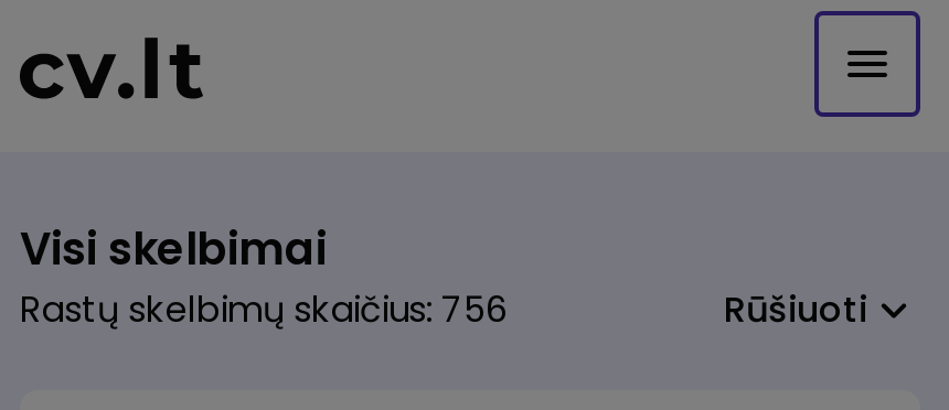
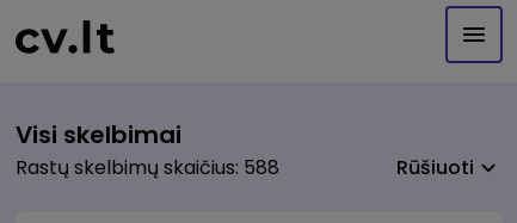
[20,284,508,335] Rastų skelbimų skaičius: 756 -> [16,154,279,181] Rastų skelbimų skaičius: 588

